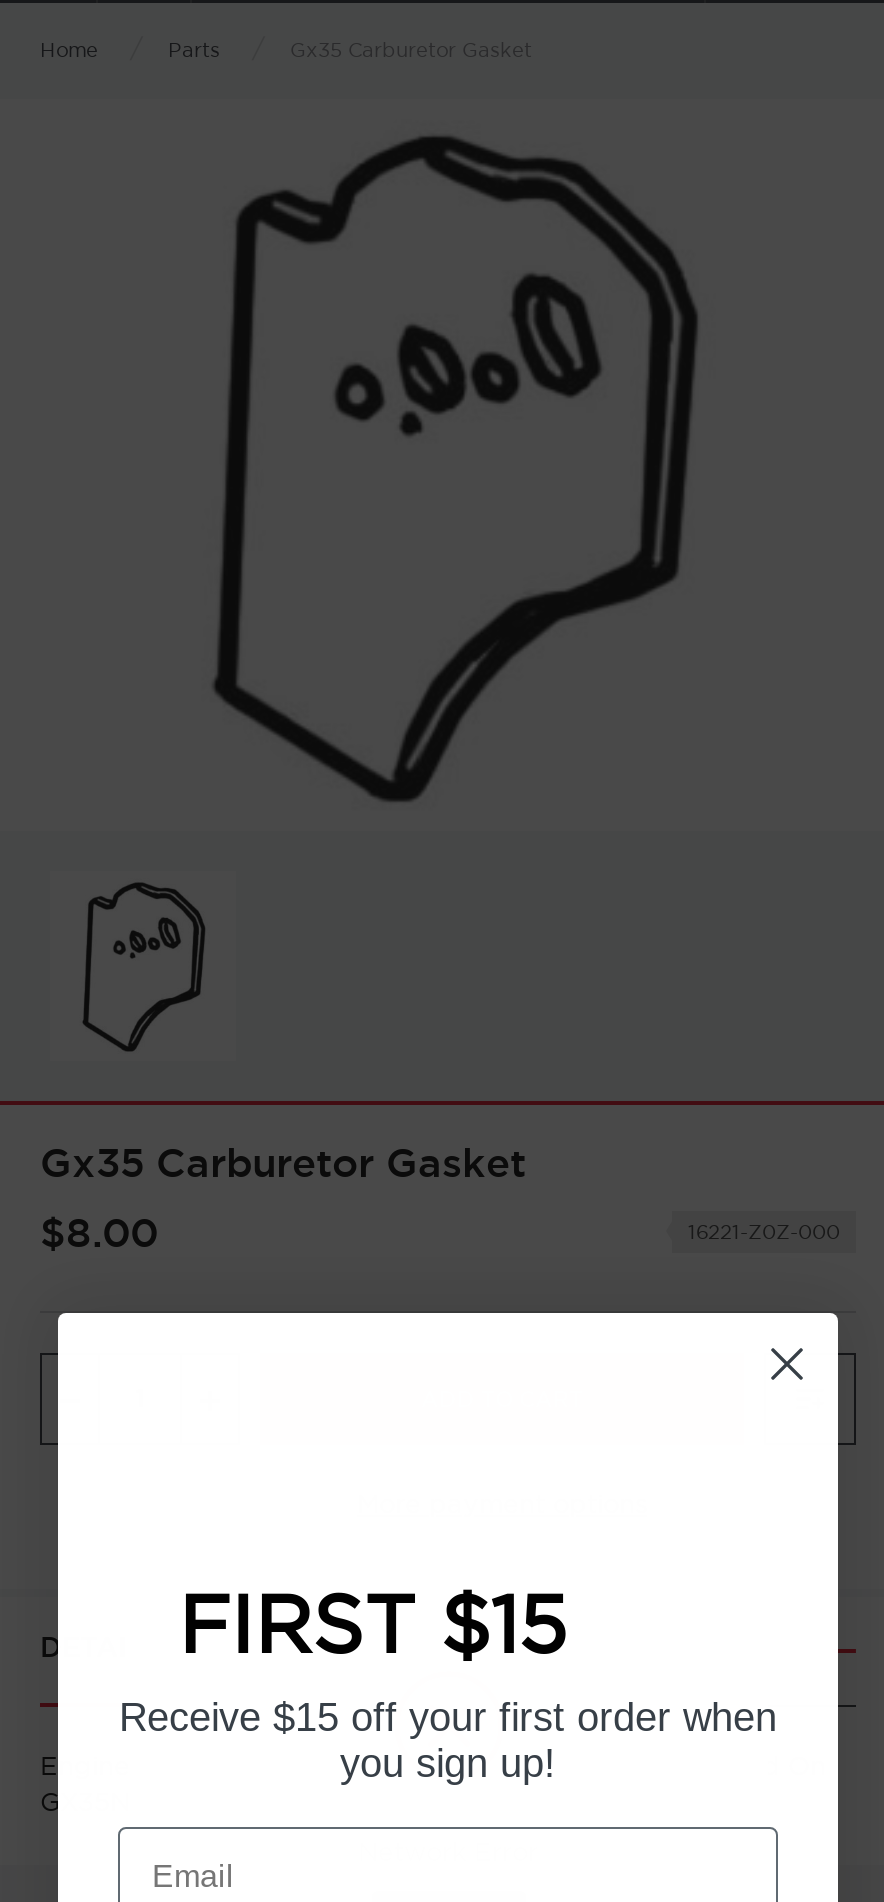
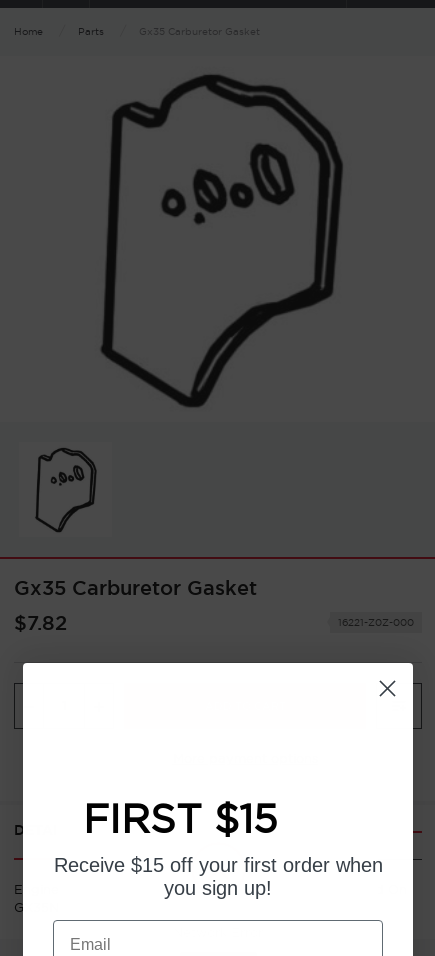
[40,1207,158,1259] $8.00 -> [14,610,67,636] $7.82

